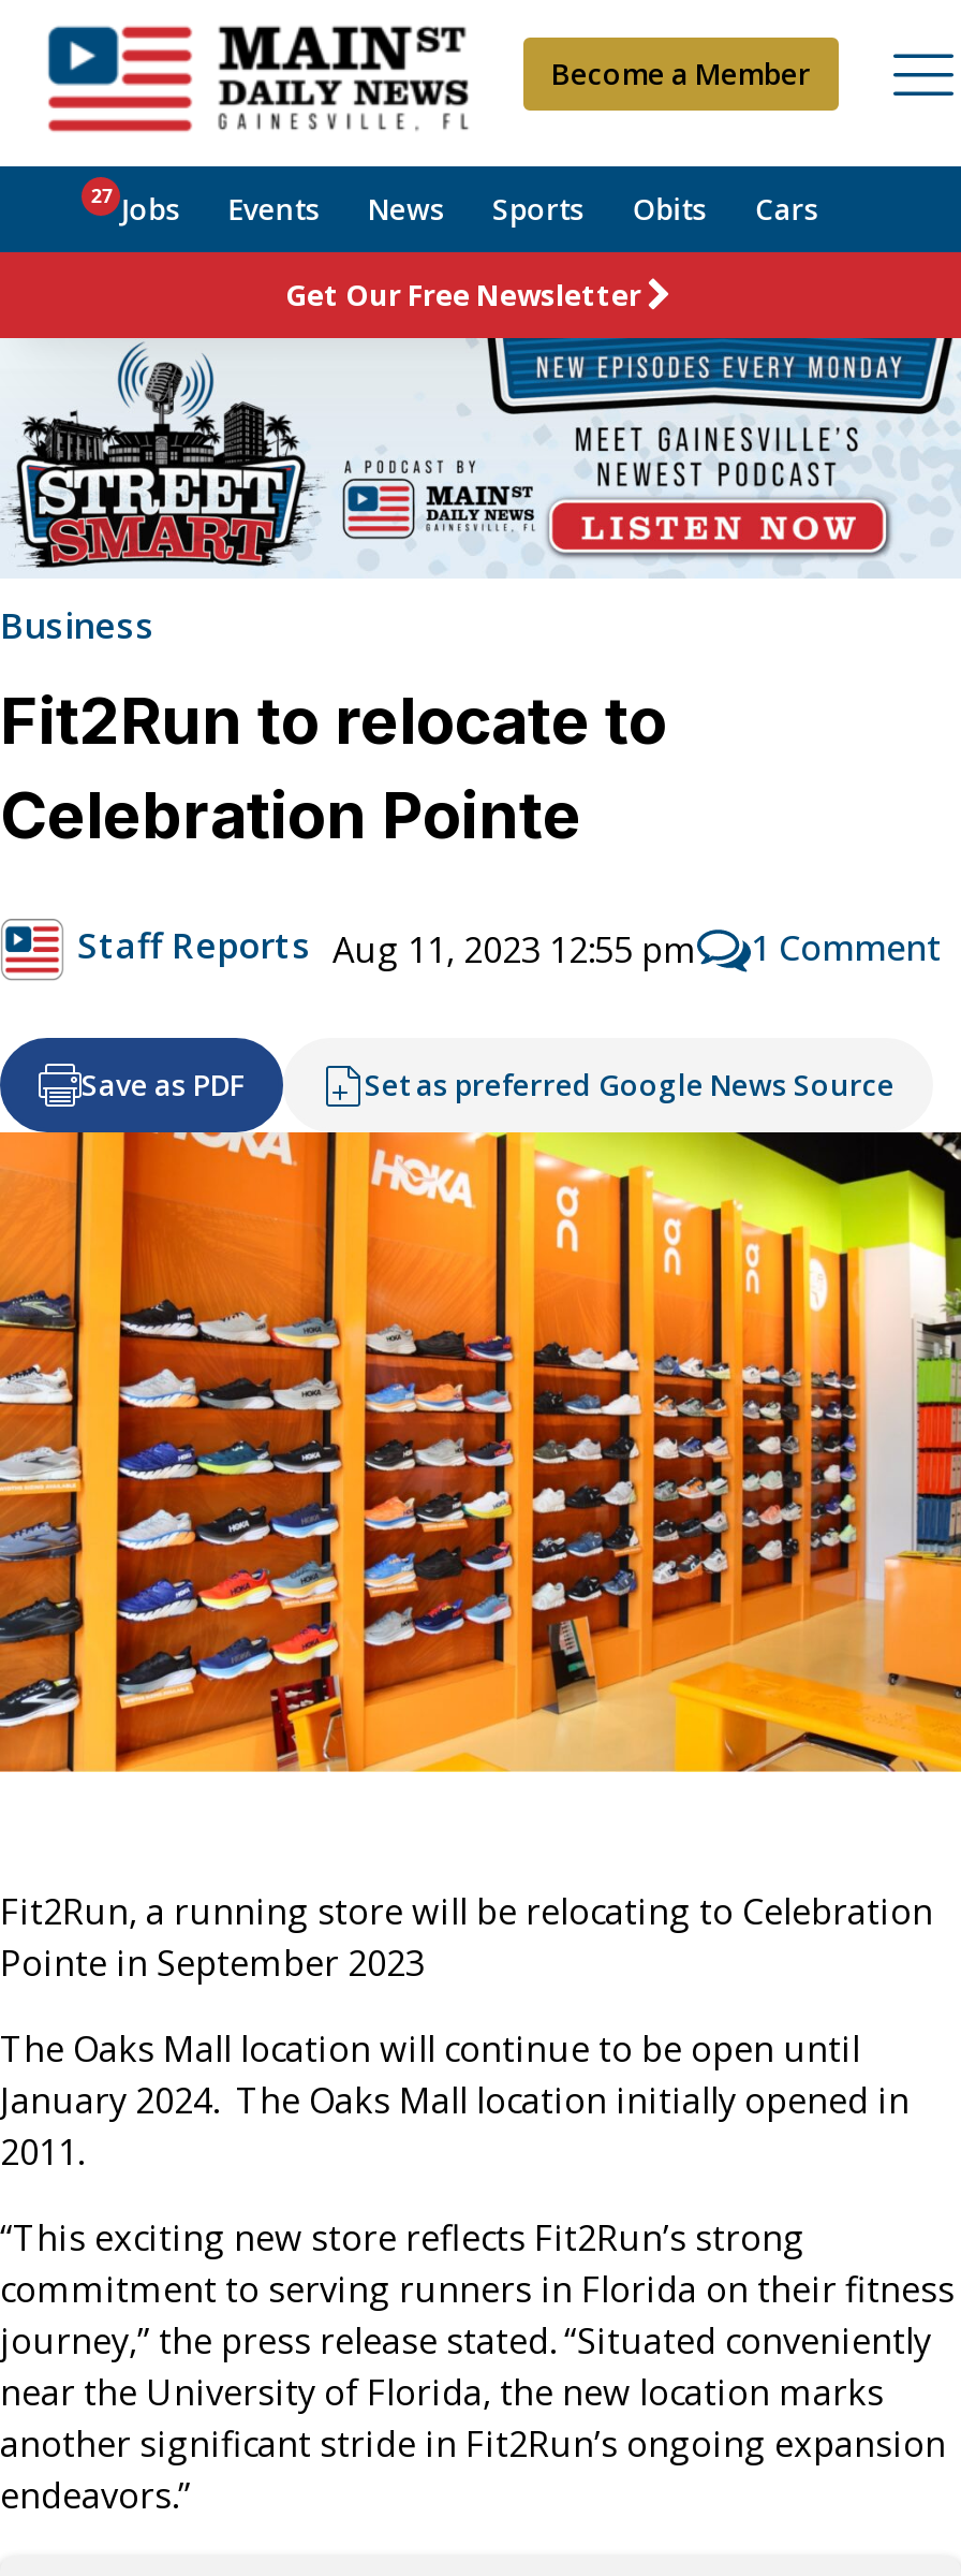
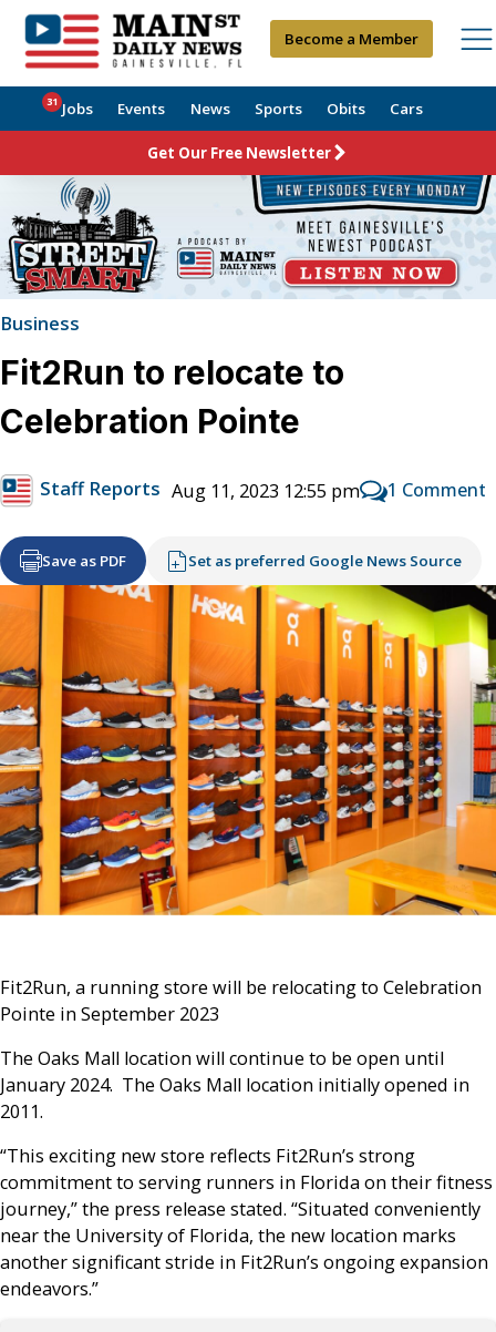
[91,181,819,229] 27 Jobs Events News Sports Obits Cars -> [47,94,423,119] 31 Jobs Events News Sports Obits Cars

